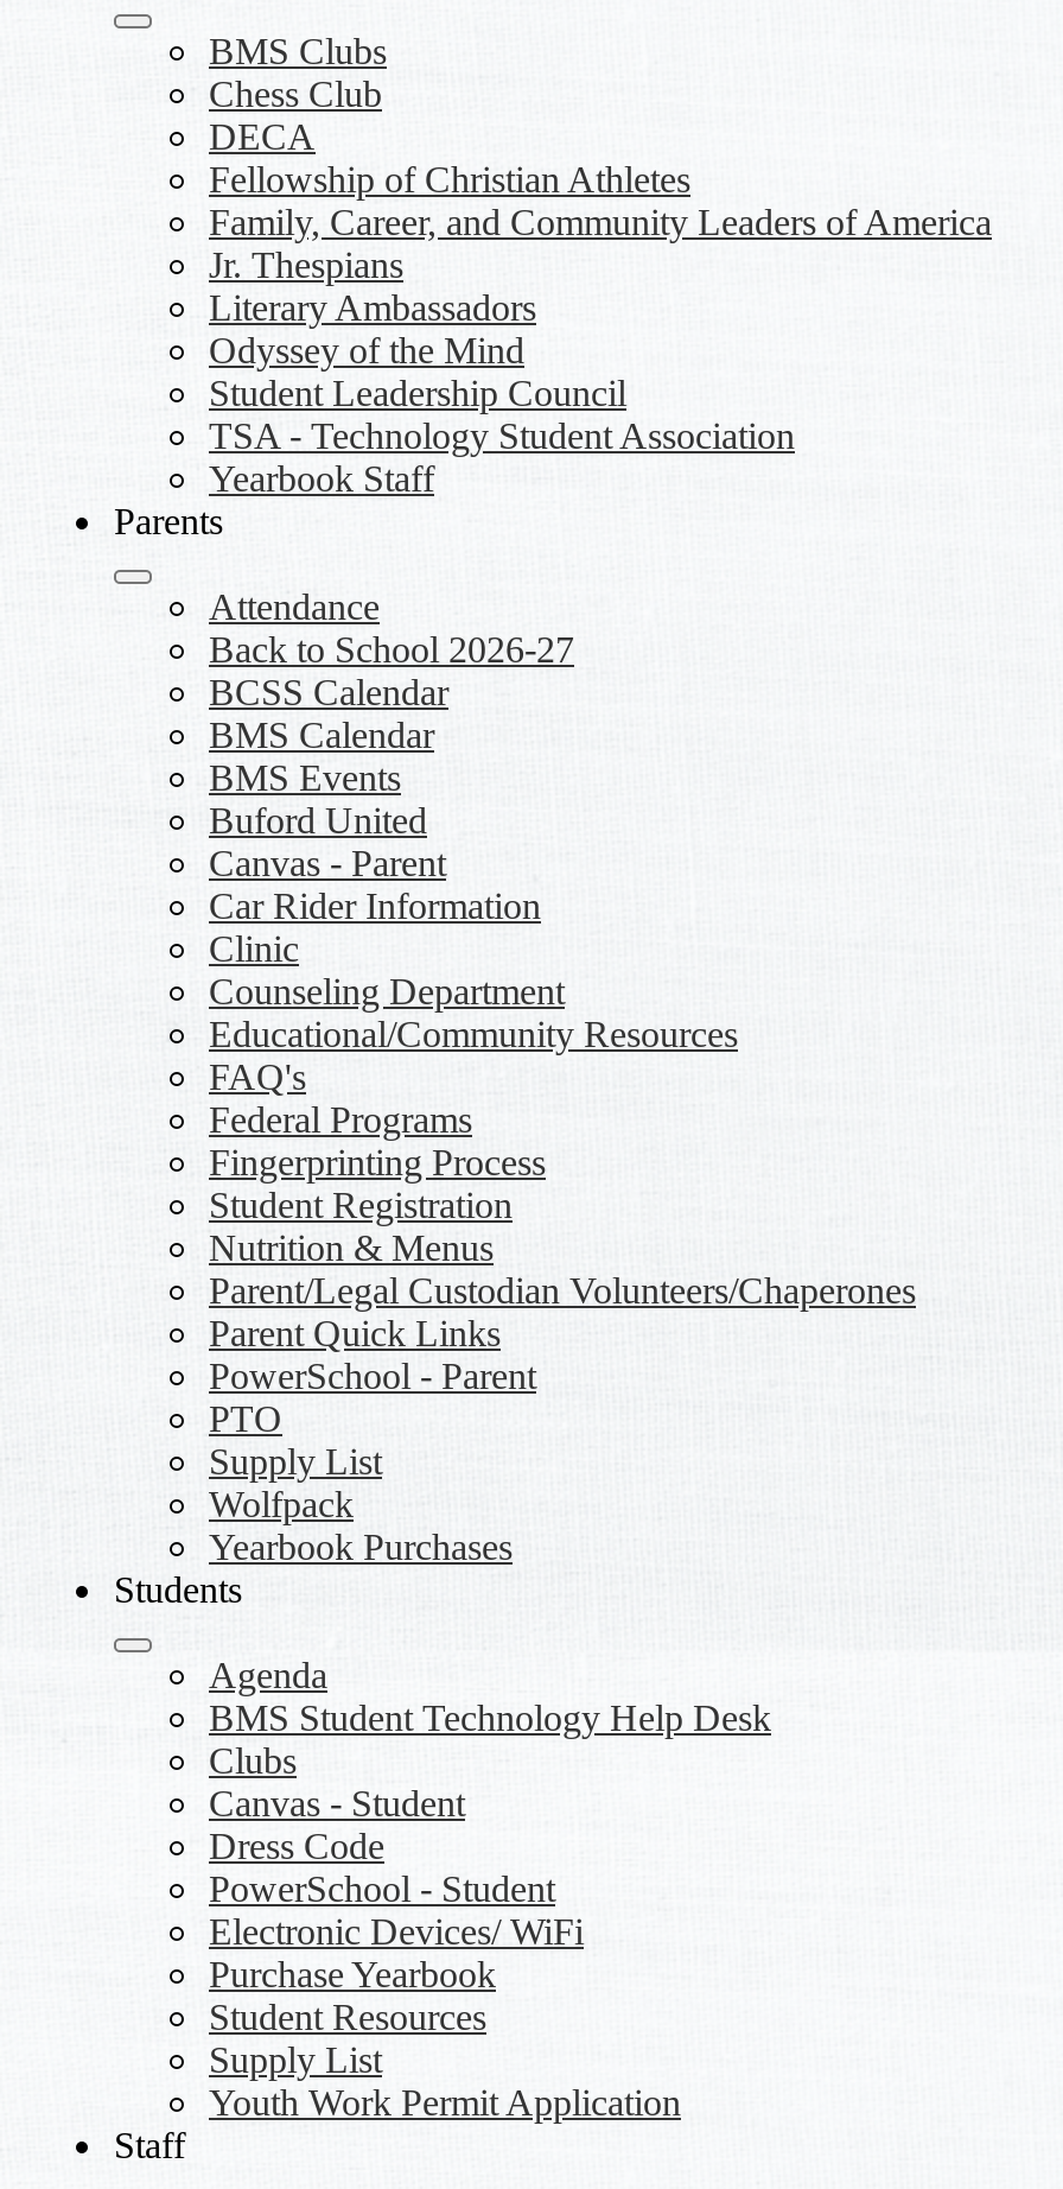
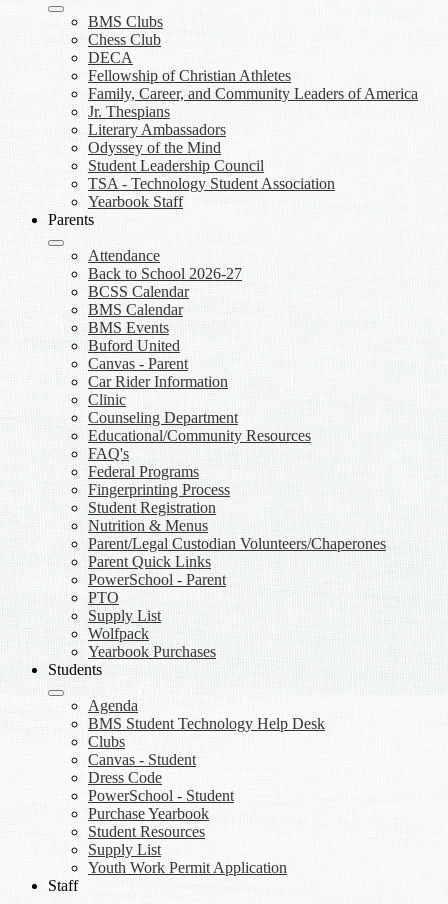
[209,1911,584,1952] Electronic Devices/ WiFi -> none

